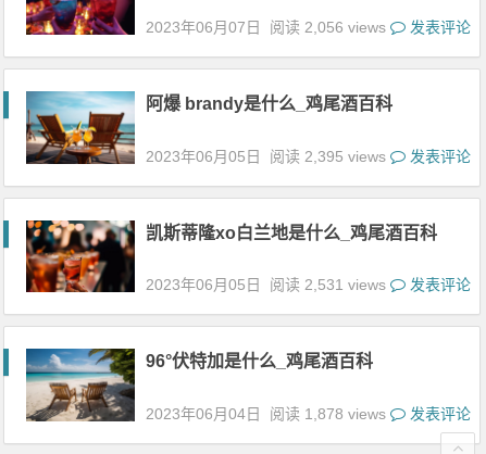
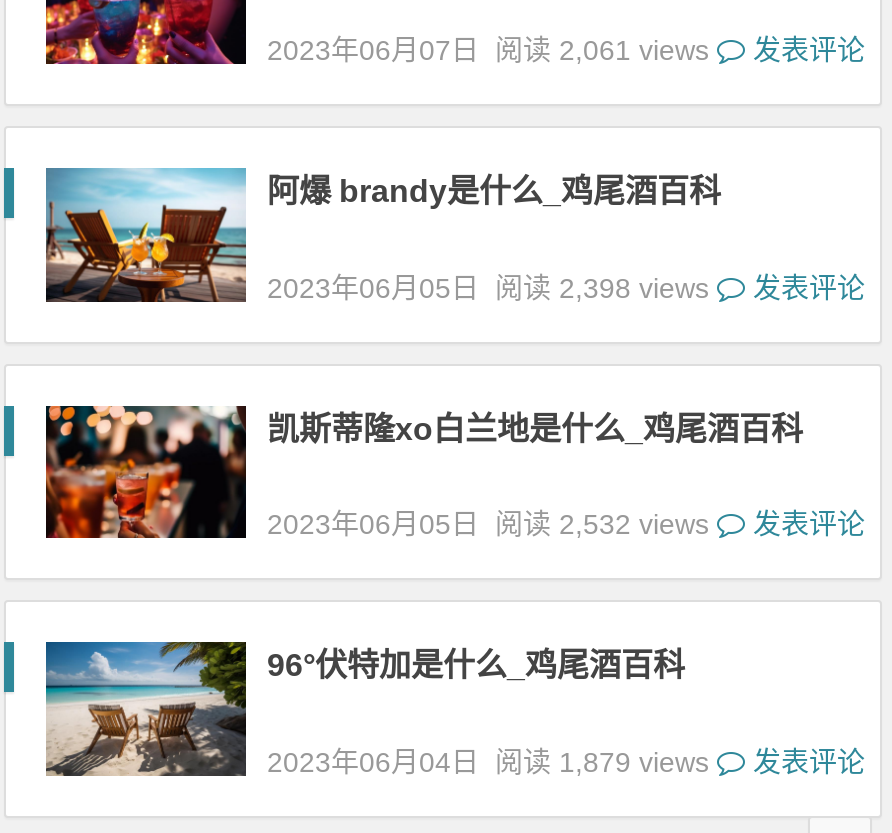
[146,18,387,36] 2023年06月07日 阅读 2,056 views -> [267,34,709,66] 2023年06月07日 阅读 2,061 views
[146,147,387,165] 2023年06月05日 阅读 2,395 views -> [267,271,709,303] 2023年06月05日 阅读 2,398 views
[146,276,387,294] 2023年06月05日 阅读 2,531 views -> [267,509,709,541] 2023年06月05日 阅读 2,532 views
[146,405,387,422] 2023年06月04日 阅读 1,878 views -> [267,746,709,778] 2023年06月04日 阅读 1,879 views

